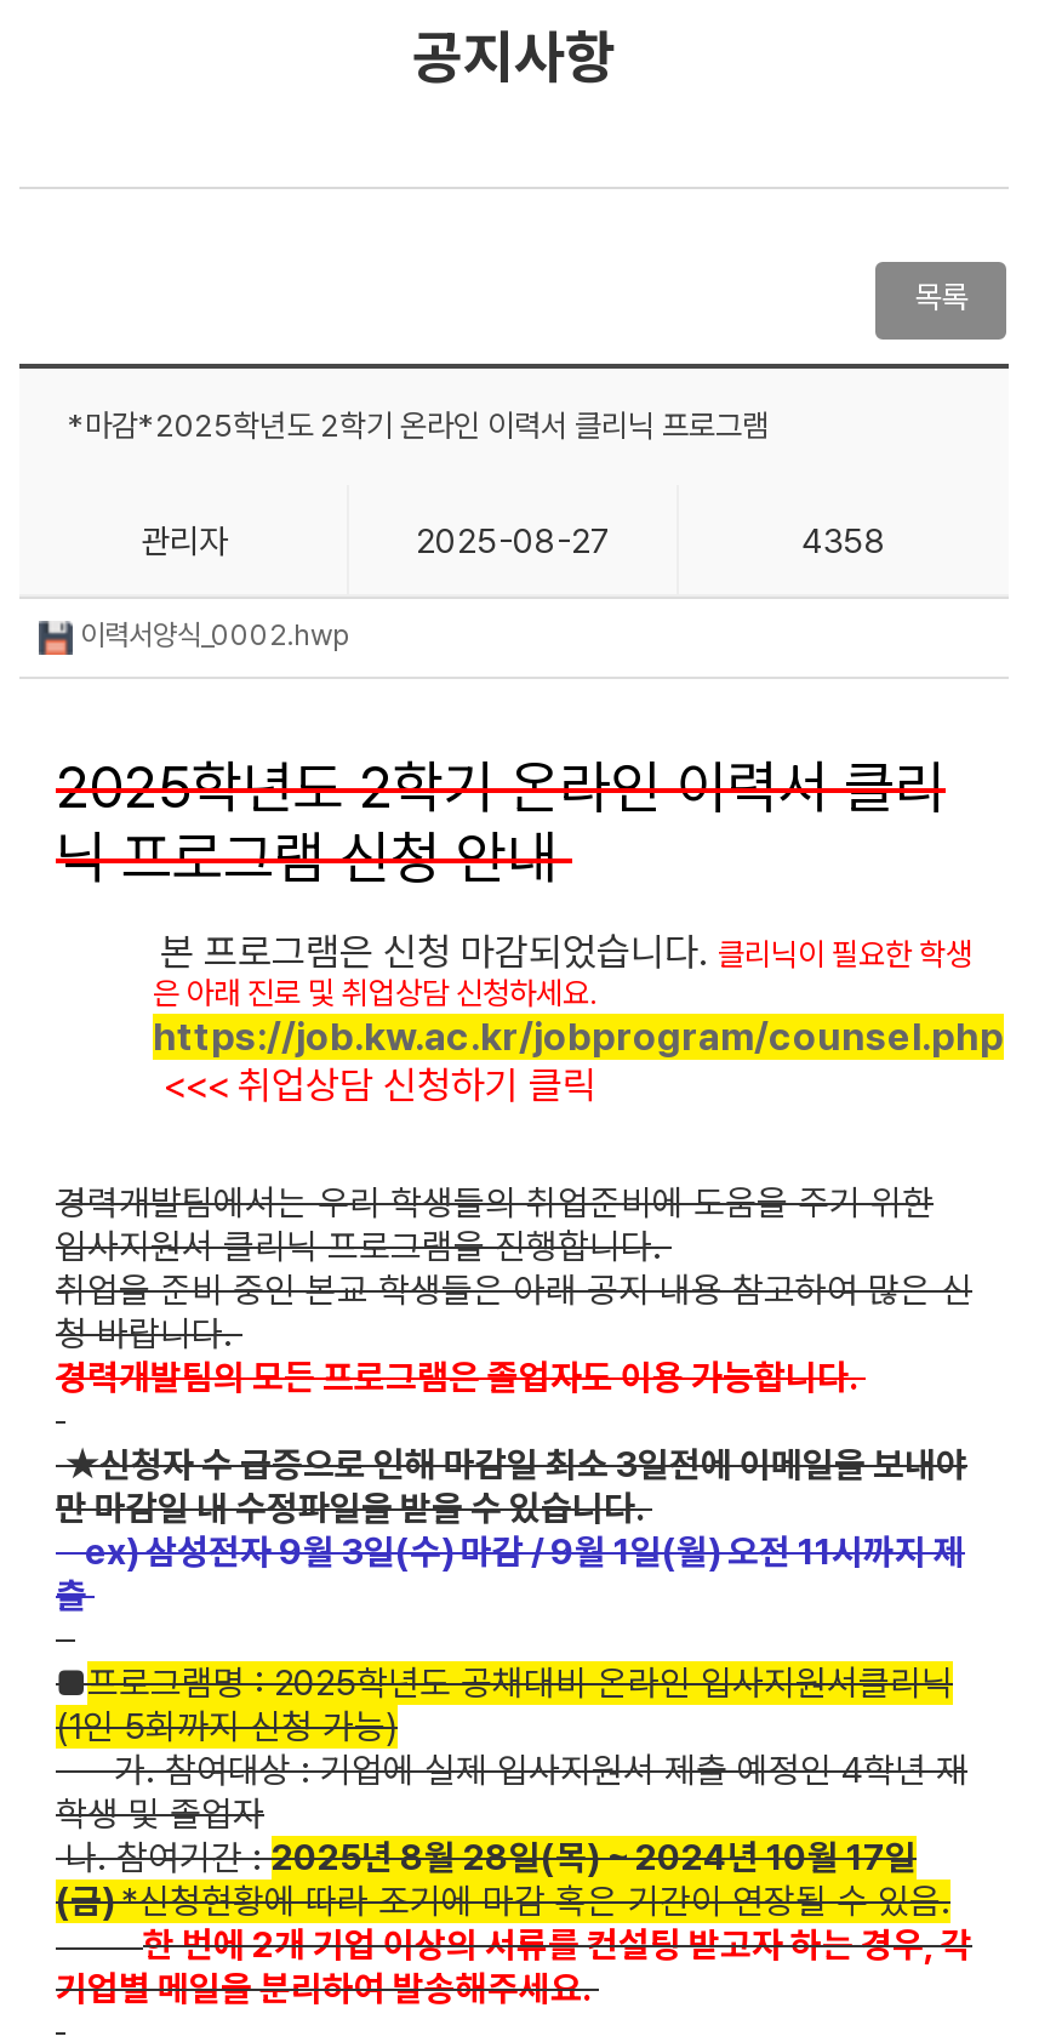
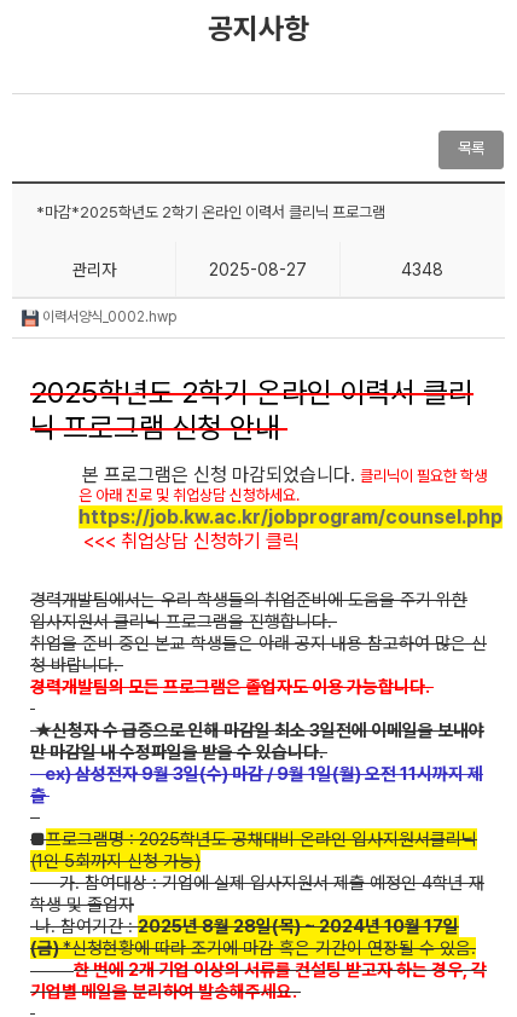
[801,520,886,559] 4358 -> [402,259,444,279] 4348

